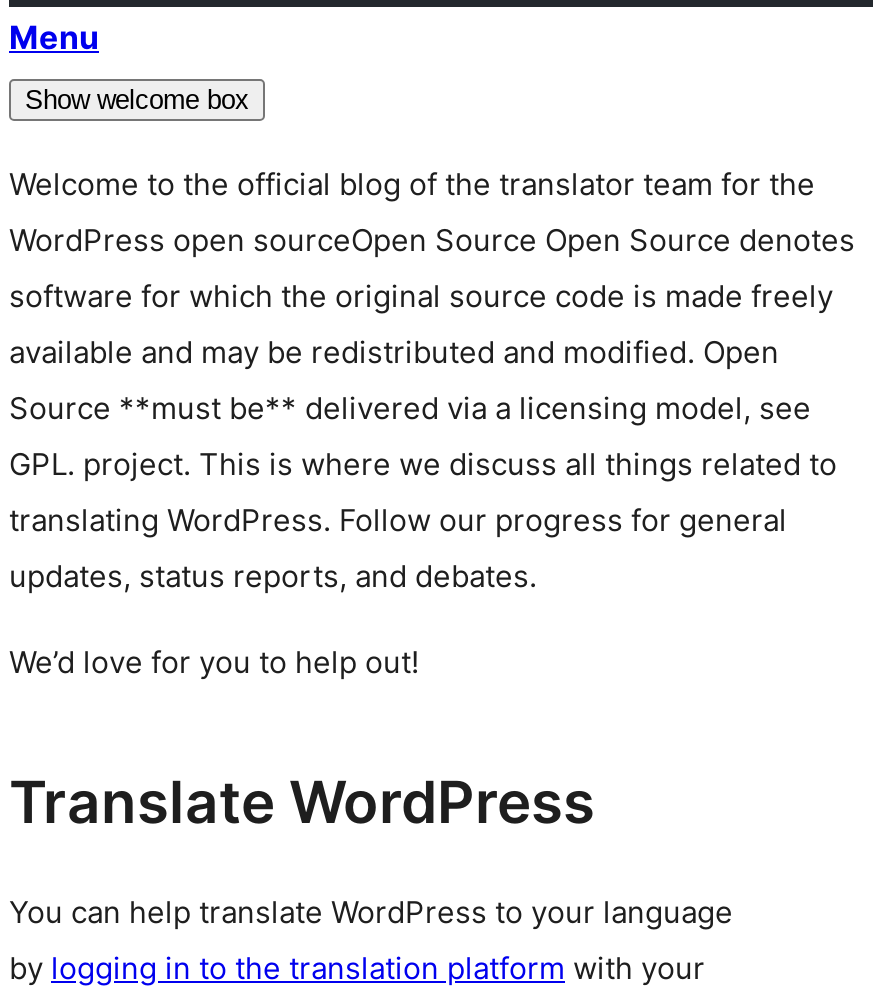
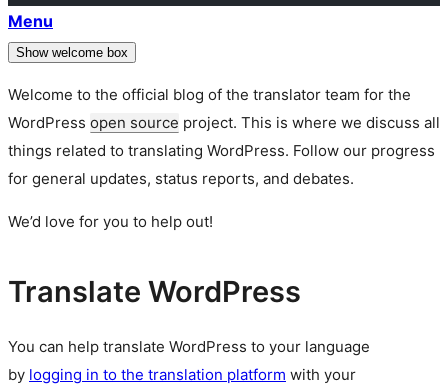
[9,221,855,595] WordPress open sourceOpen Source Open Source denotes | software for which the original source code is made freely | available and may be redistributed and modified. Open | Source **must be** delivered via a licensing model, see | GPL. project. This is where we discuss all things related to | translating WordPress. Follow our progress for general | updates, status reports, and debates. -> [8,113,440,188] WordPress open source project. This is where we discuss all | things related to translating WordPress. Follow our progress | for general updates, status reports, and debates.

